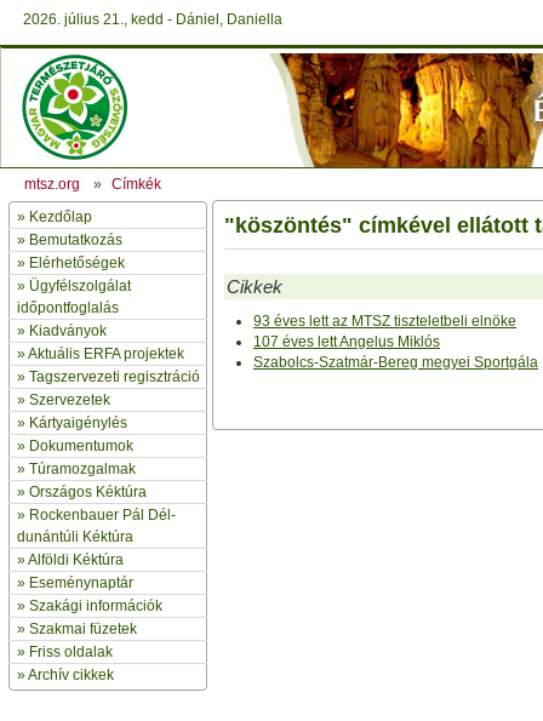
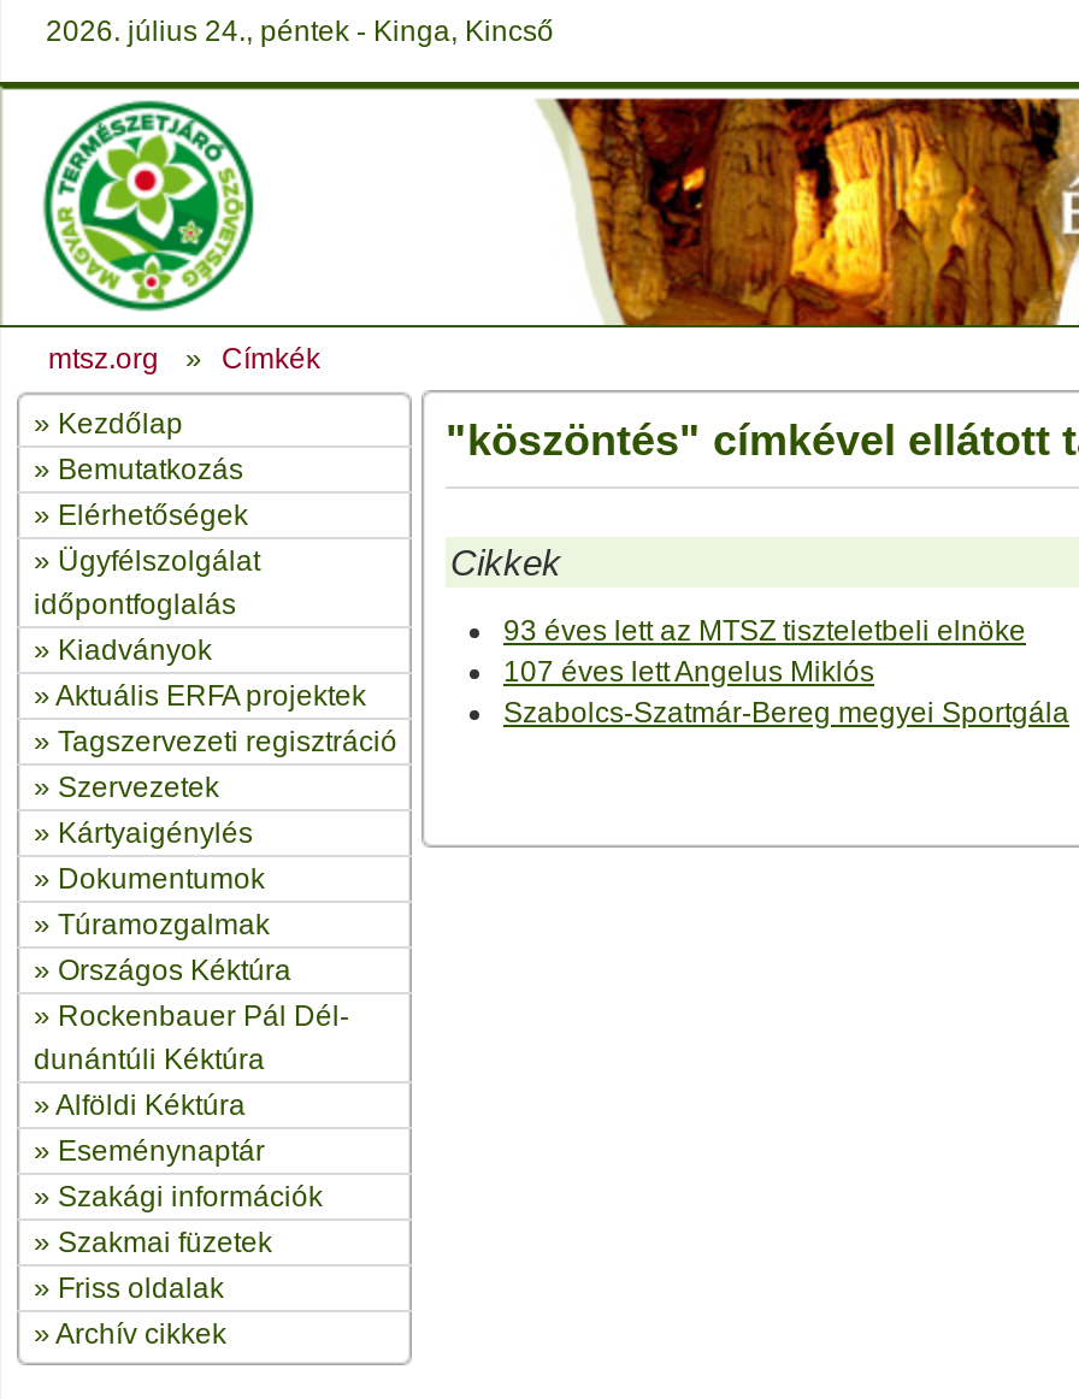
[23,11,282,28] 2026. július 21., kedd - Dániel, Daniella -> [46,14,554,48] 2026. július 24., péntek - Kinga, Kincső

